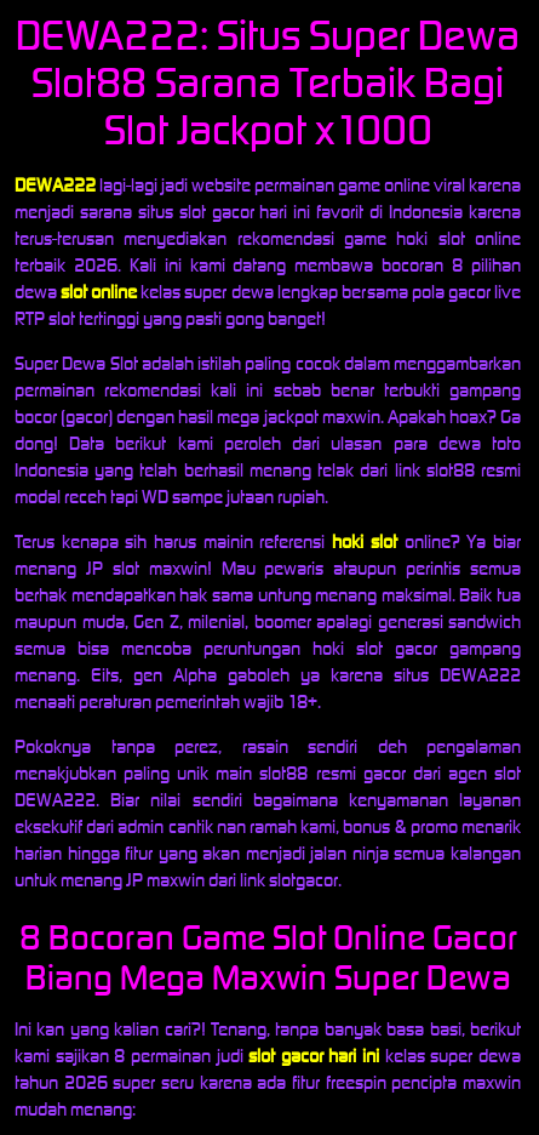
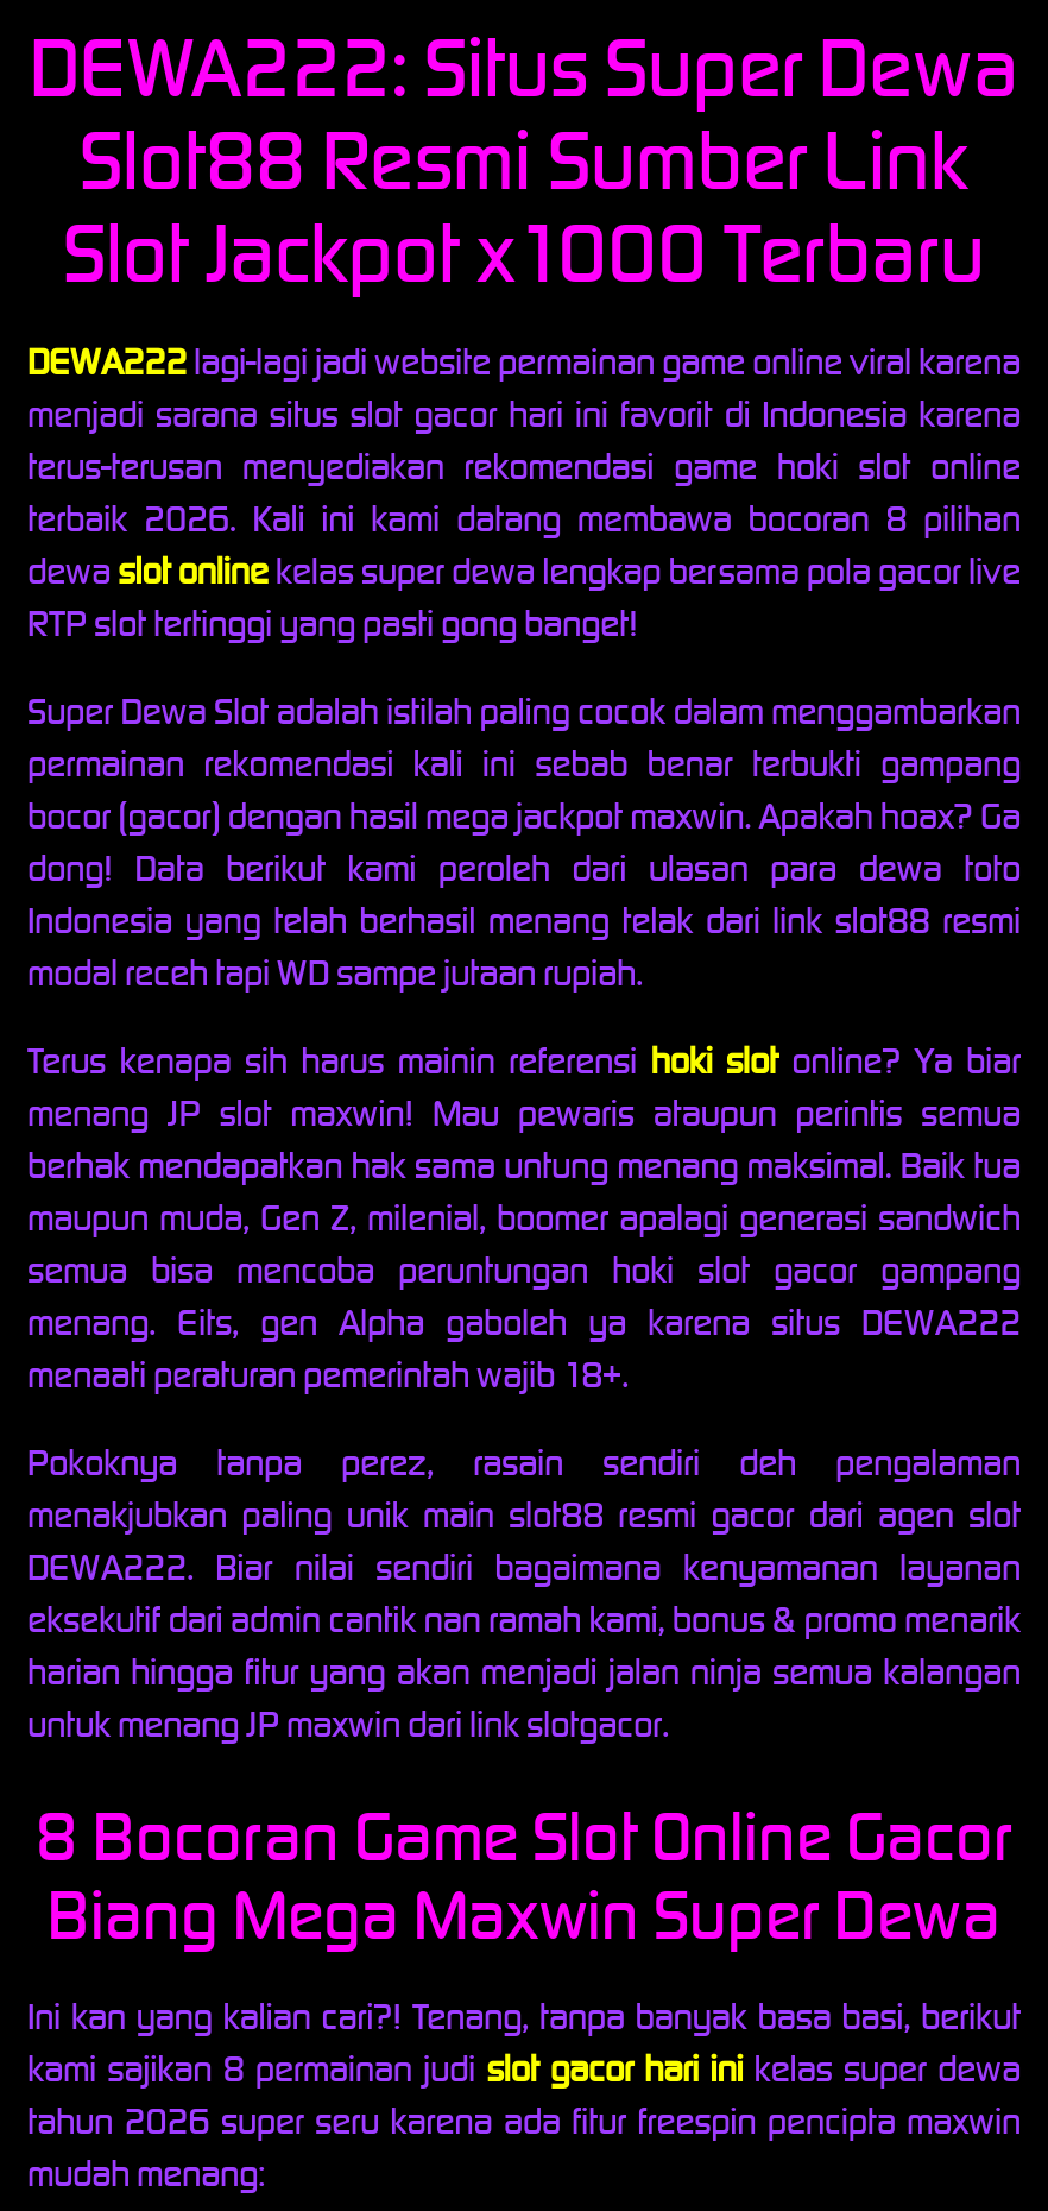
[31,58,504,156] Slot88 Sarana Terbaik Bagi | Slot Jackpot x1000 -> [63,112,985,304] Slot88 Resmi Sumber Link | Slot Jackpot x1000 Terbaru

